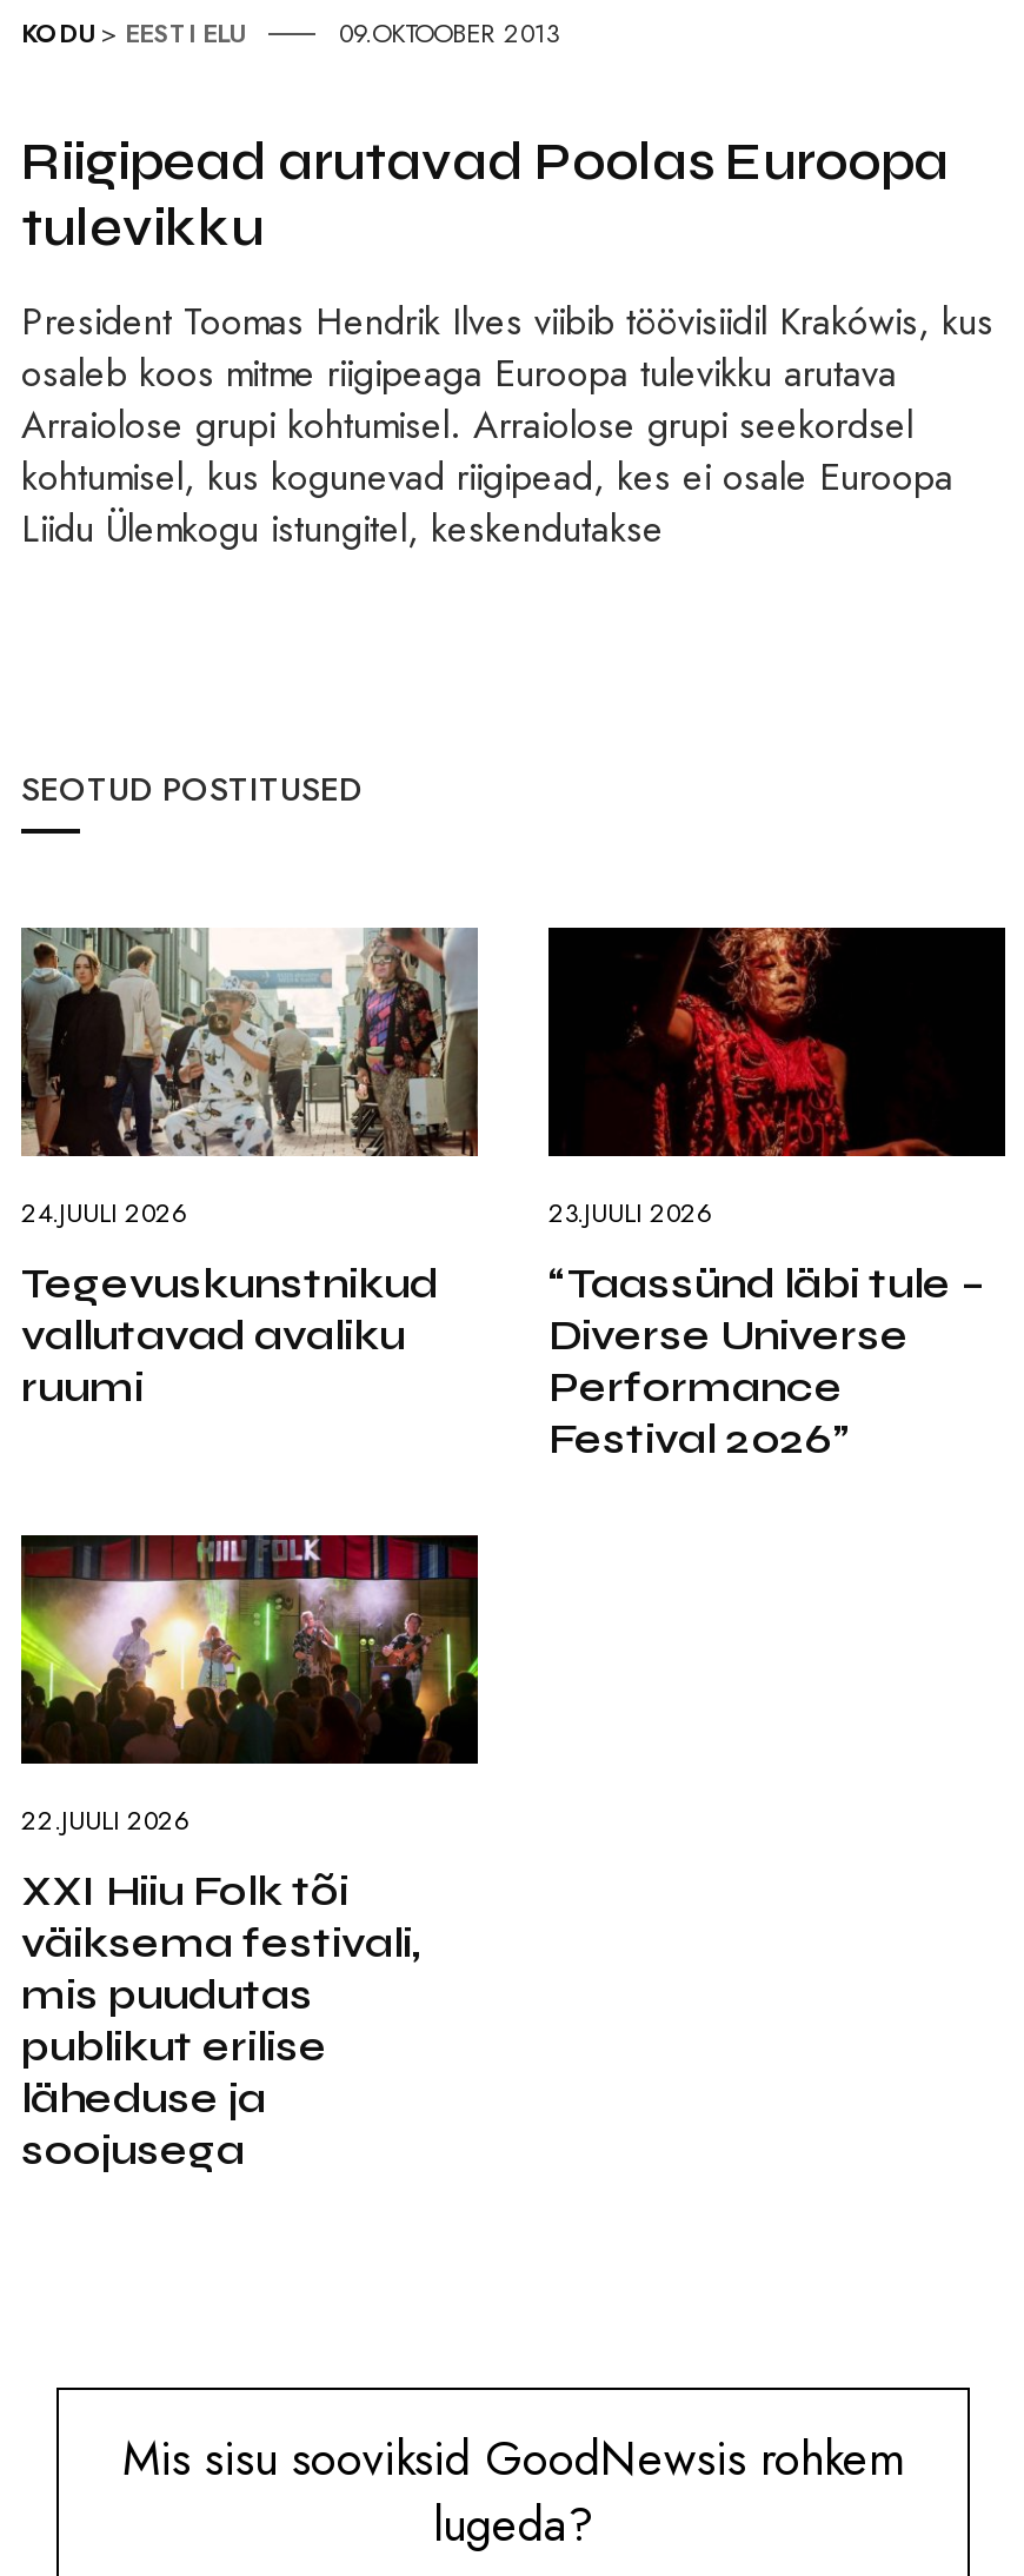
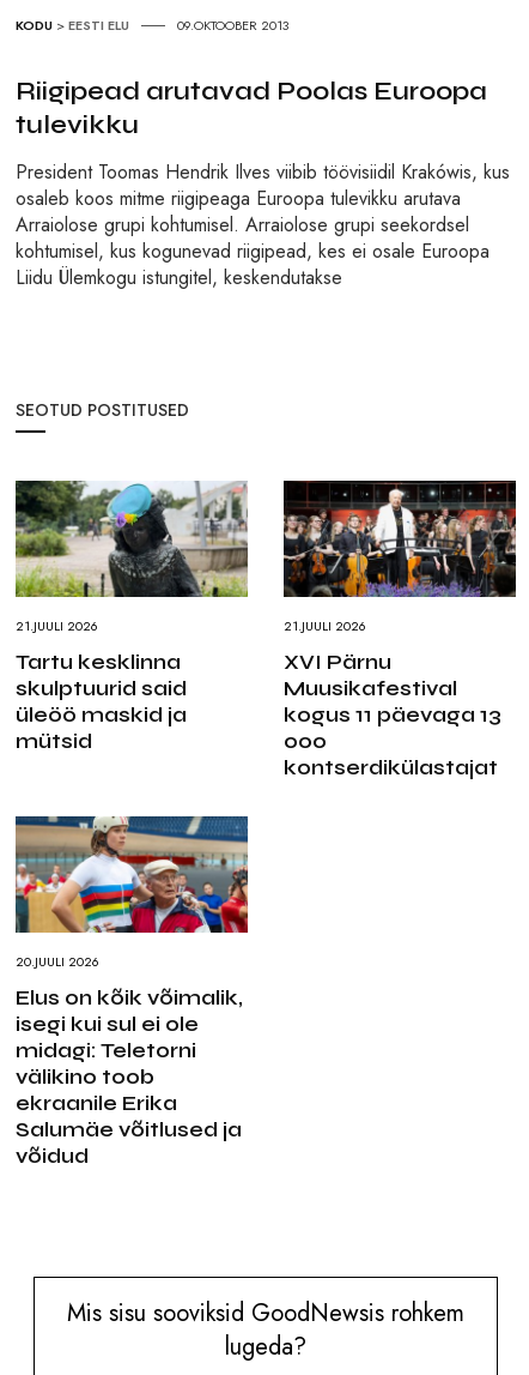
[21,925,480,1233] [image] | 24.JUULI 2026 -> [14,481,249,636] [image] | 21.JUULI 2026
[548,925,1008,1233] [image] | 23.JUULI 2026 -> [282,480,517,636] [image] | 21.JUULI 2026
[21,1259,438,1414] Tegevuskunstnikud | vallutavad avaliku | ruumi -> [16,649,187,755] Tartu kesklinna | skulptuurid said | üleöö maskid ja | mütsid
[548,1259,984,1466] “Taassünd läbi tule – | Diverse Universe | Performance | Festival 2026” -> [284,649,501,781] XVI Pärnu | Muusikafestival | kogus 11 päevaga 13 | 000 | kontserdikülastajat
[19,1533,480,1840] [image] | 22.JUULI 2026 -> [14,815,249,972] [image] | 20.JUULI 2026
[21,1866,421,2177] XXI Hiiu Folk tõi | väiksema festivali, | mis puudutas | publikut erilise | läheduse ja | soojusega -> [16,985,243,1169] Elus on kõik võimalik, | isegi kui sul ei ole | midagi: Teletorni | välikino toob | ekraanile Erika | Salumäe võitlused ja | võidud

